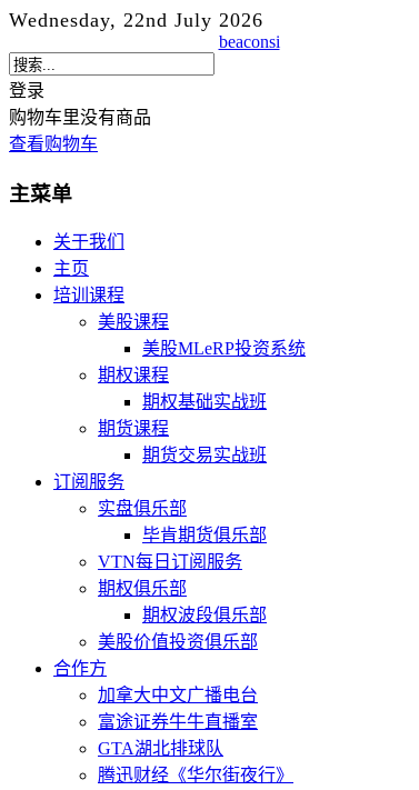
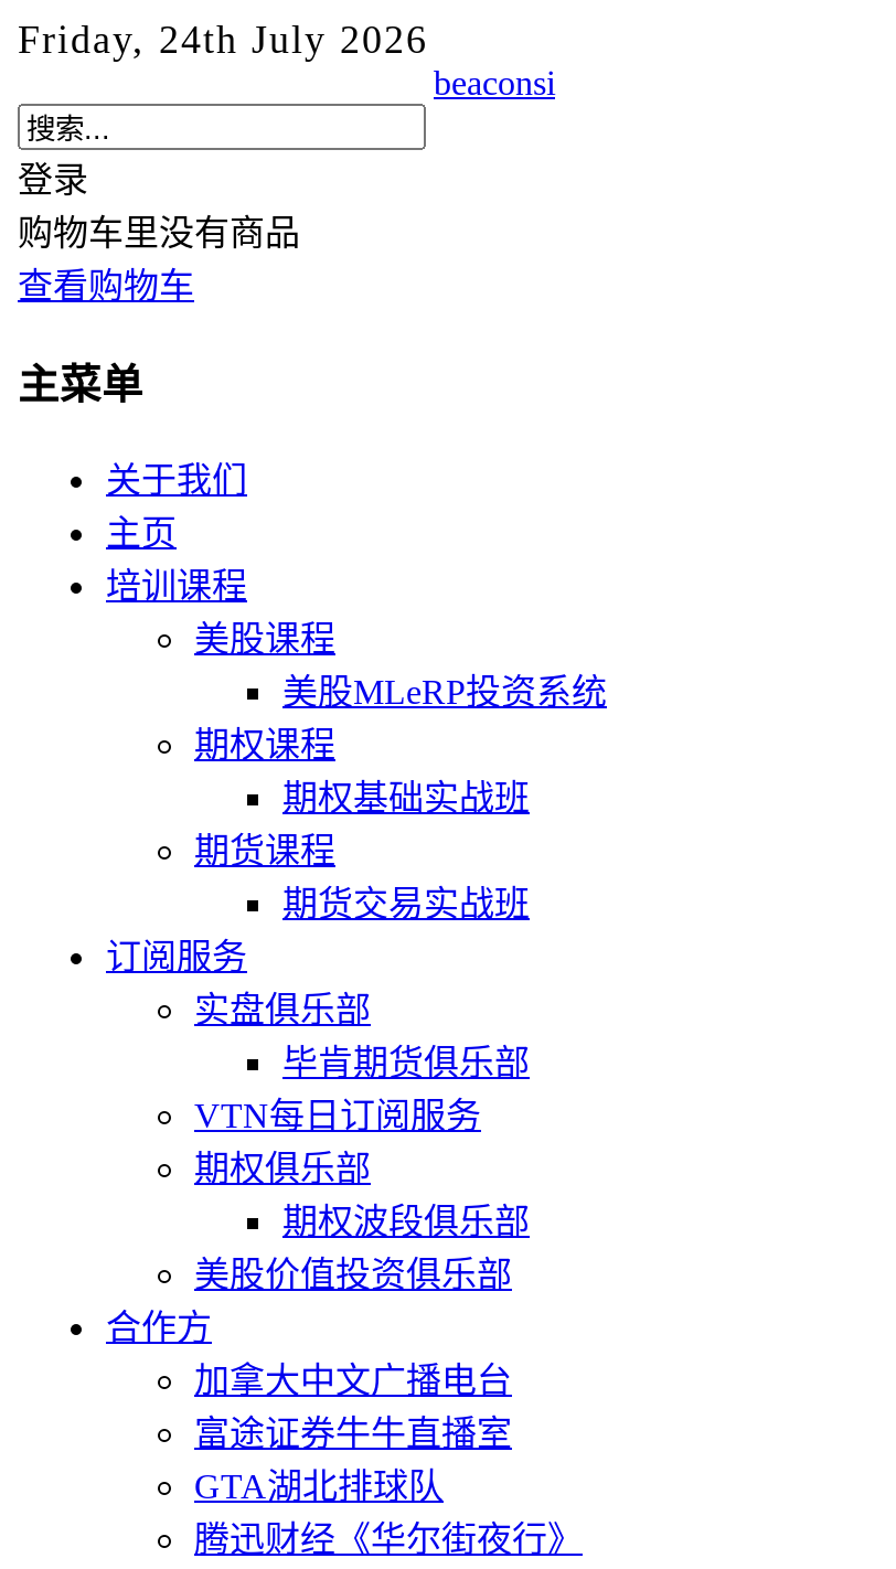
[9,9,263,31] Wednesday, 22nd July 2026 -> [18,18,428,62] Friday, 24th July 2026

